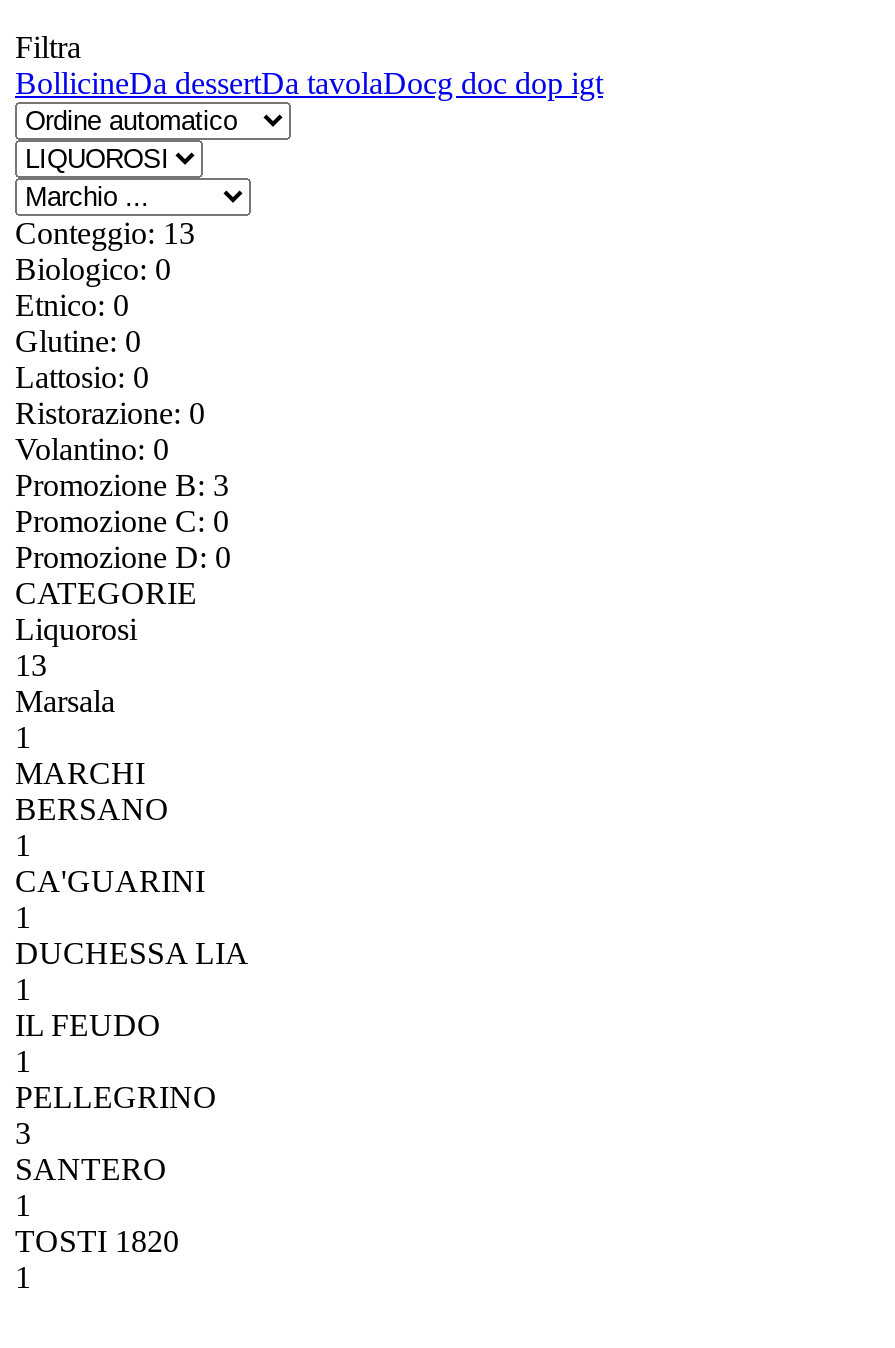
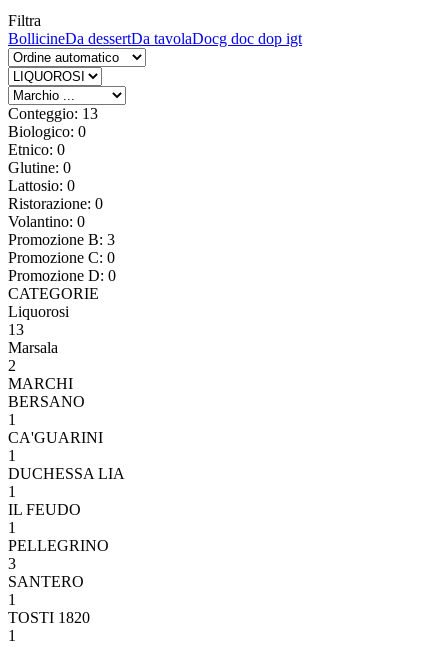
[15,719,31,753] 1 -> [8,357,16,374] 2

